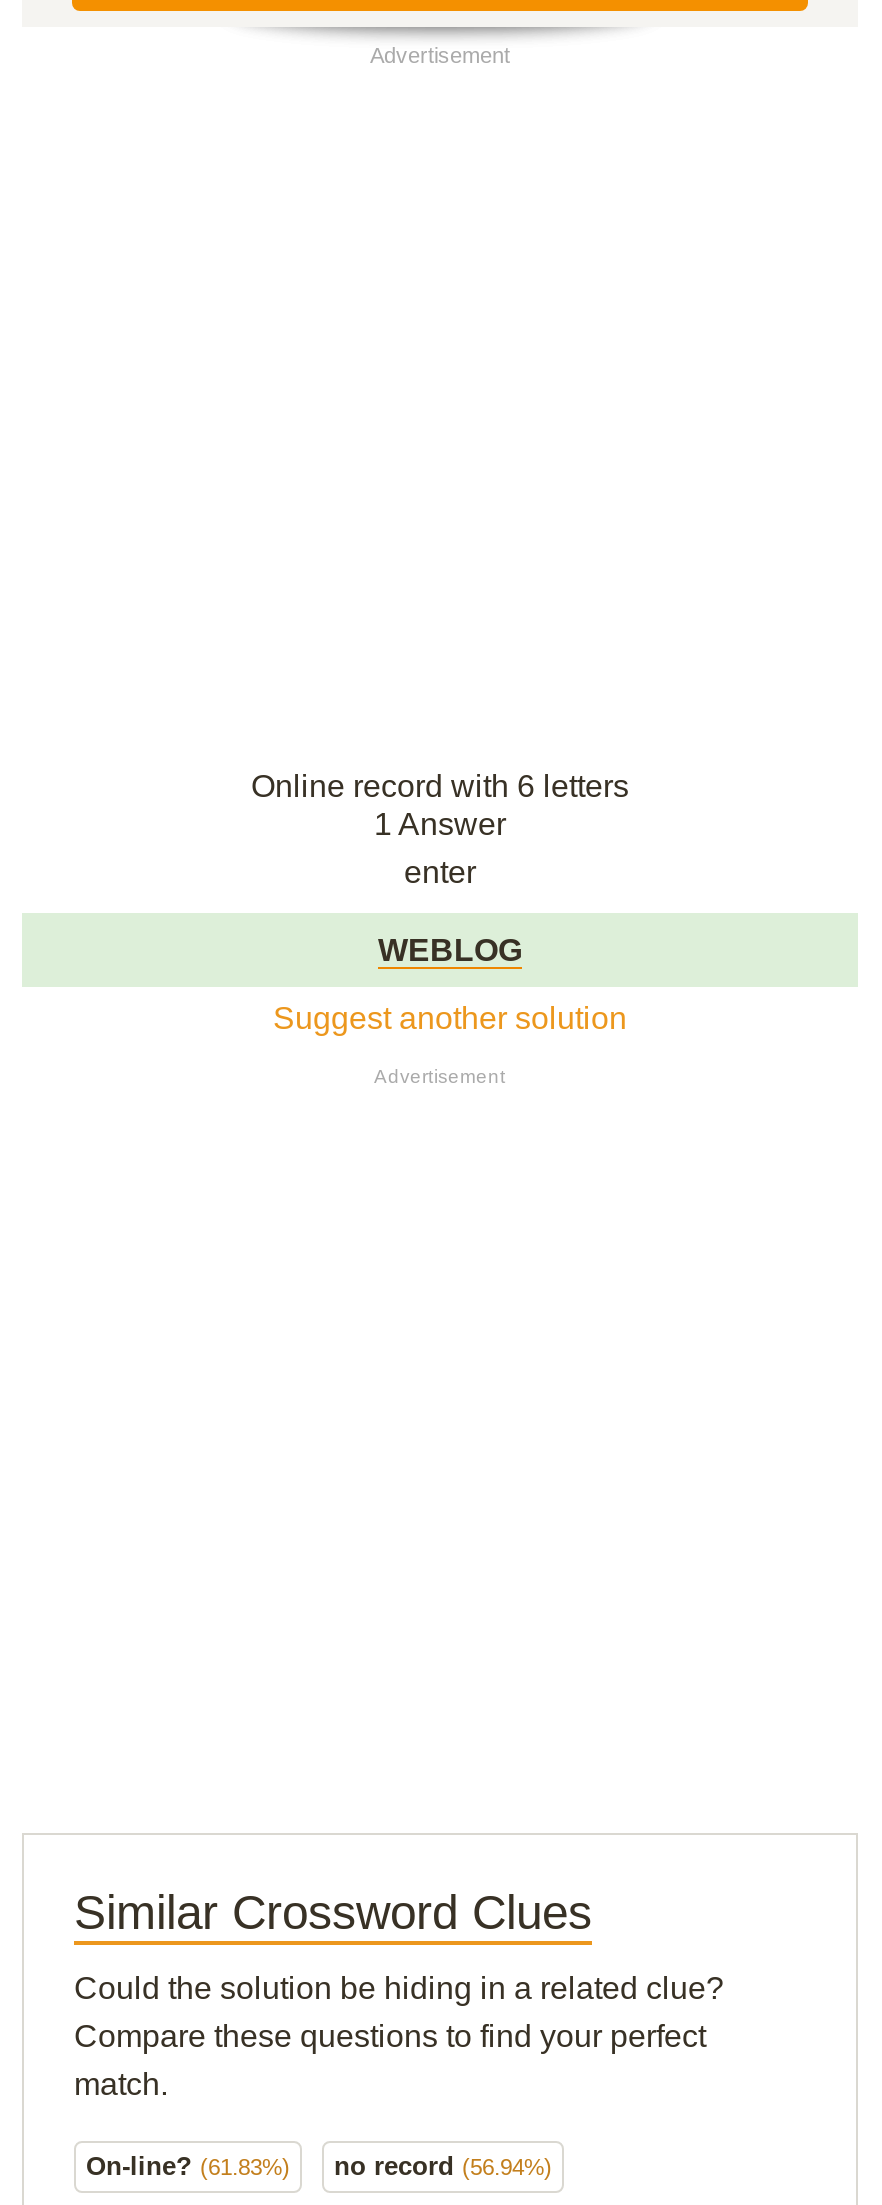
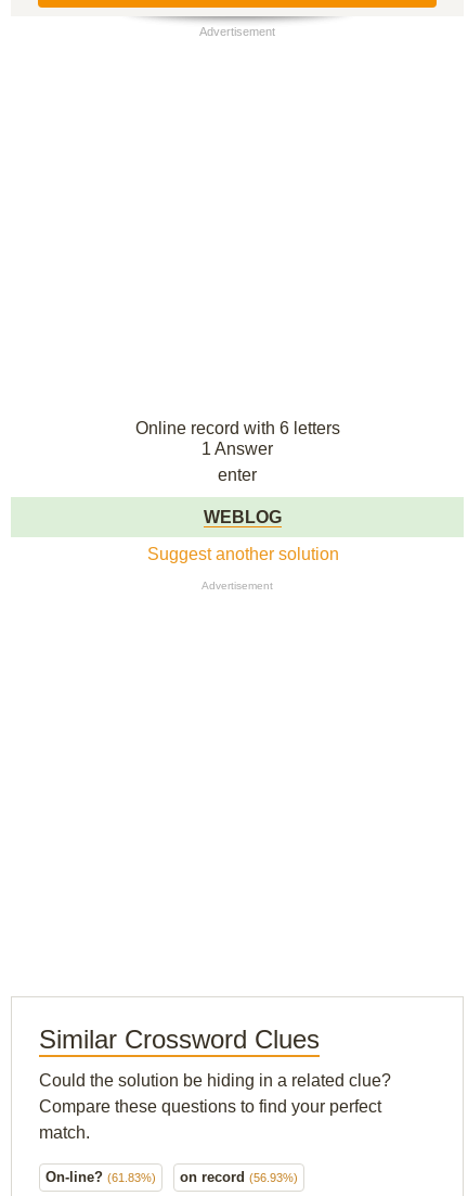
[86,2150,552,2180] On-line? (61.83%) no record (56.94%) -> [45,1168,298,1185] On-line? (61.83%) on record (56.93%)

